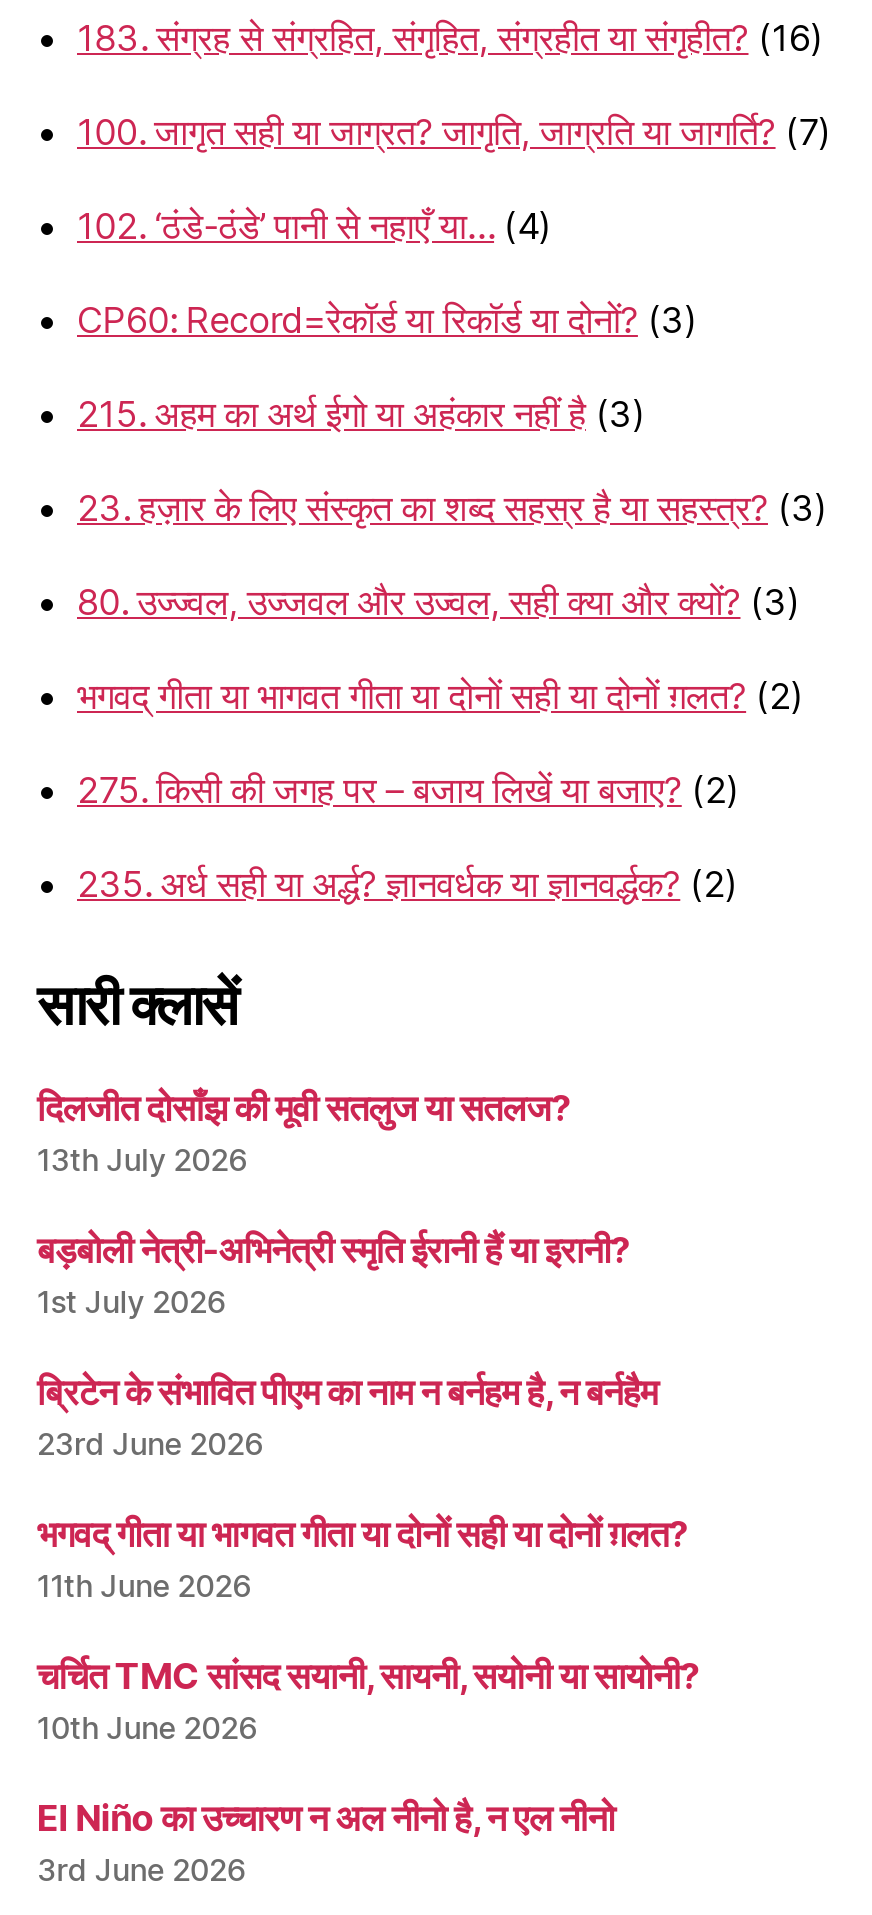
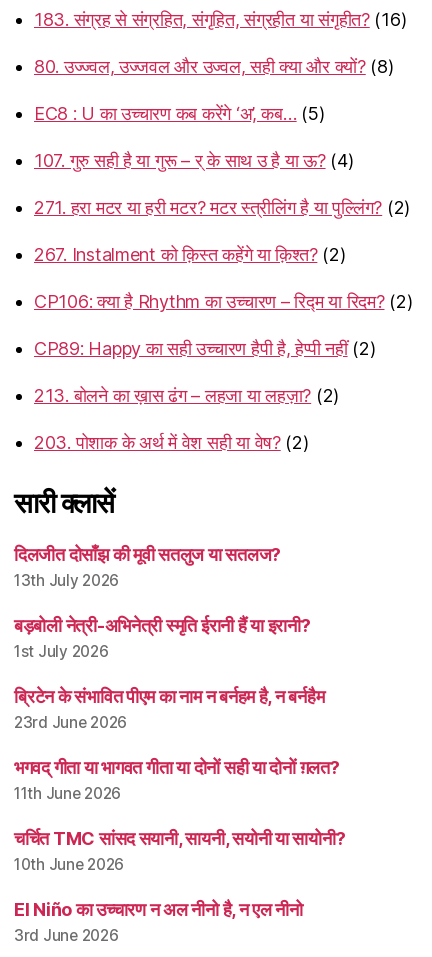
[77,110,829,152] 100. जागृत सही या जाग्रत? जागृति, जाग्रति या जागर्ति? (7) -> [34,56,394,77] 80. उज्ज्वल, उज्जवल और उज्वल, सही क्या और क्यों? (8)
[77,204,550,246] 102. ‘ठंडे-ठंडे’ पानी से नहाएँ या… (4) -> [34,103,325,124] EC8 : U का उच्चारण कब करेंगे ‘अ’, कब… (5)
[77,298,696,340] CP60: Record=रेकॉर्ड या रिकॉर्ड या दोनों? (3) -> [34,150,353,171] 107. गुरु सही है या गुरू – र् के साथ उ है या ऊ? (4)
[77,392,644,434] 215. अहम का अर्थ ईगो या अहंकार नहीं है (3) -> [34,197,410,218] 271. हरा मटर या हरी मटर? मटर स्त्रीलिंग है या पुल्लिंग? (2)
[77,486,826,528] 23. हज़ार के लिए संस्कृत का शब्द सहस्र है या सहस्त्र? (3) -> [34,244,345,265] 267. Instalment को क़िस्त कहेंगे या क़िश्त? (2)
[77,580,798,622] 80. उज्ज्वल, उज्जवल और उज्वल, सही क्या और क्यों? (3) -> [34,291,412,312] CP106: क्या है Rhythm का उच्चारण – रिद्म या रिदम? (2)
[77,674,802,716] भगवद् गीता या भागवत गीता या दोनों सही या दोनों ग़लत? (2) -> [34,338,375,359] CP89: Happy का सही उच्चारण हैपी है, हेप्पी नहीं (2)
[77,768,738,810] 275. किसी की जगह पर – बजाय लिखें या बजाए? (2) -> [34,385,339,406] 213. बोलने का ख़ास ढंग – लहजा या लहज़ा? (2)
[77,862,736,904] 235. अर्ध सही या अर्द्ध? ज्ञानवर्धक या ज्ञानवर्द्धक? (2) -> [34,432,309,453] 203. पोशाक के अर्थ में वेश सही या वेष? (2)

